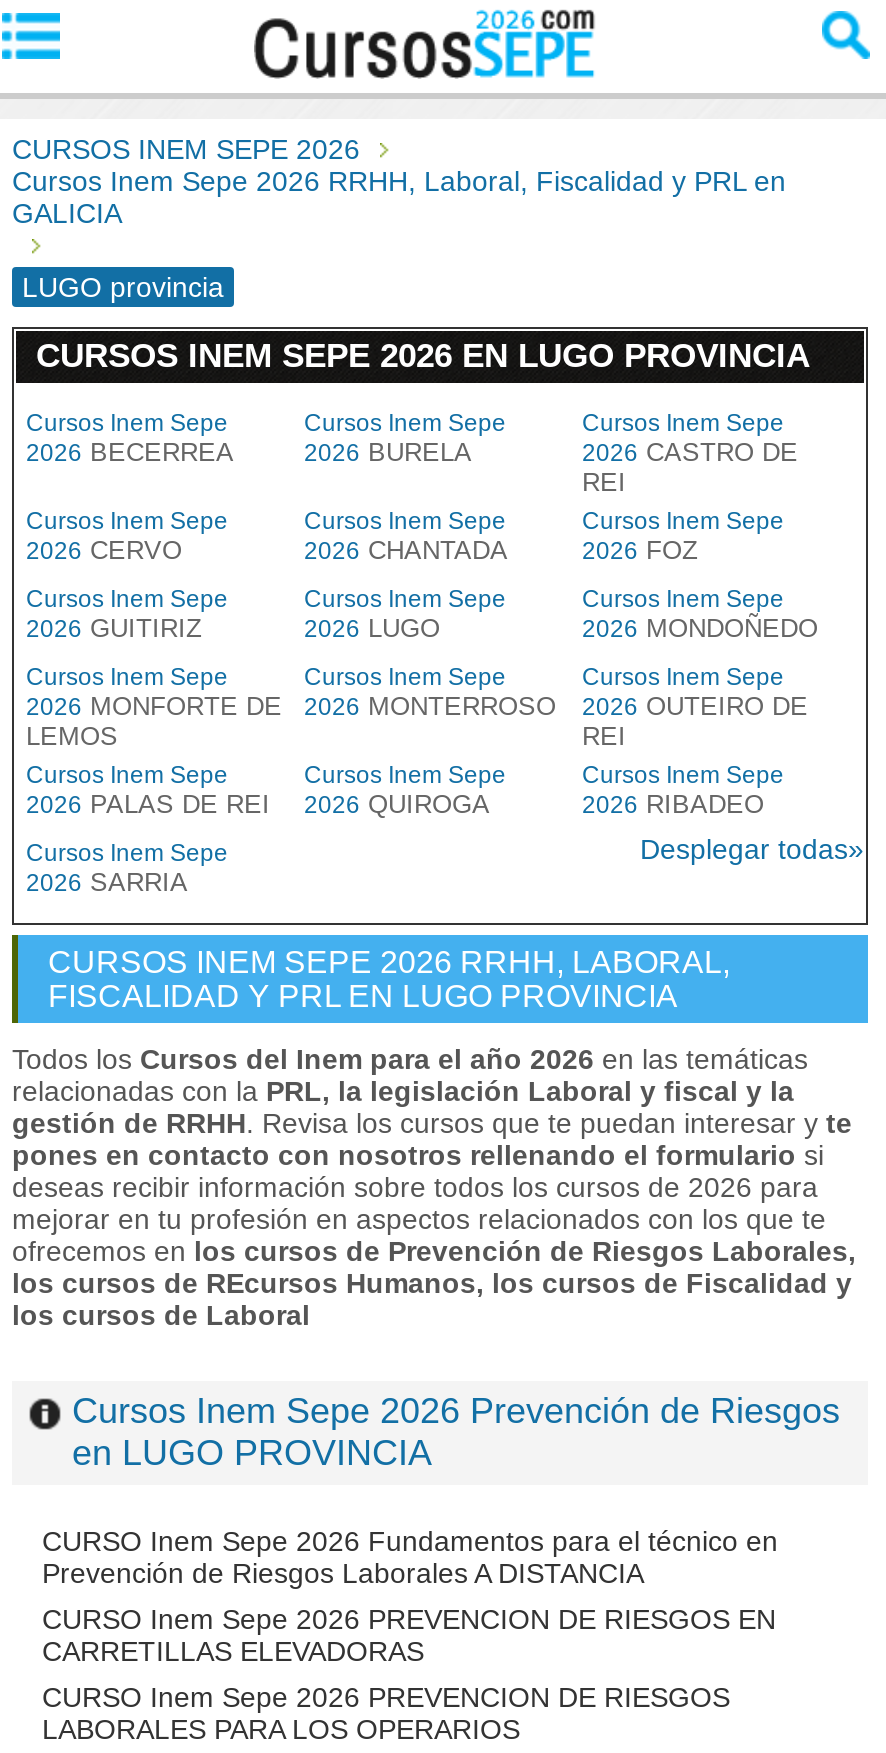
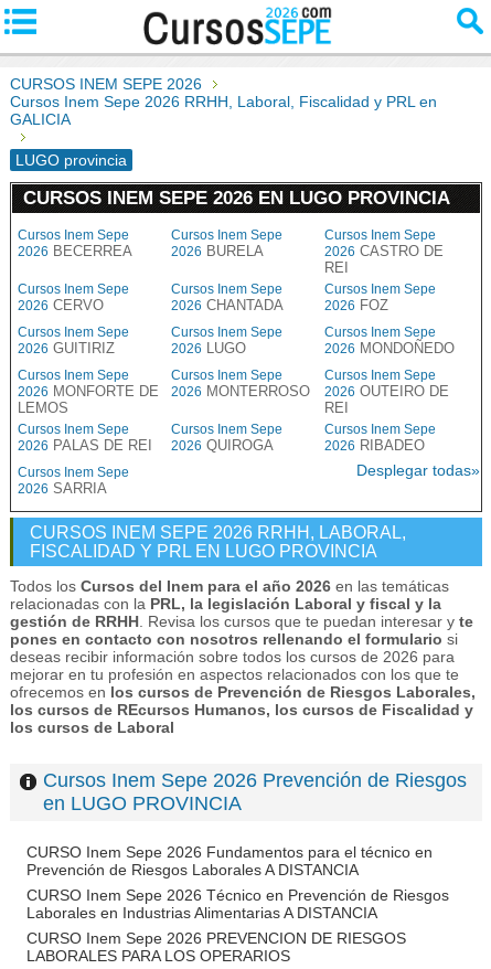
[42,1603,776,1667] CURSO Inem Sepe 2026 PREVENCION DE RIESGOS EN | CARRETILLAS ELEVADORAS -> [26,886,449,922] CURSO Inem Sepe 2026 Técnico en Prevención de Riesgos | Laborales en Industrias Alimentarias A DISTANCIA

